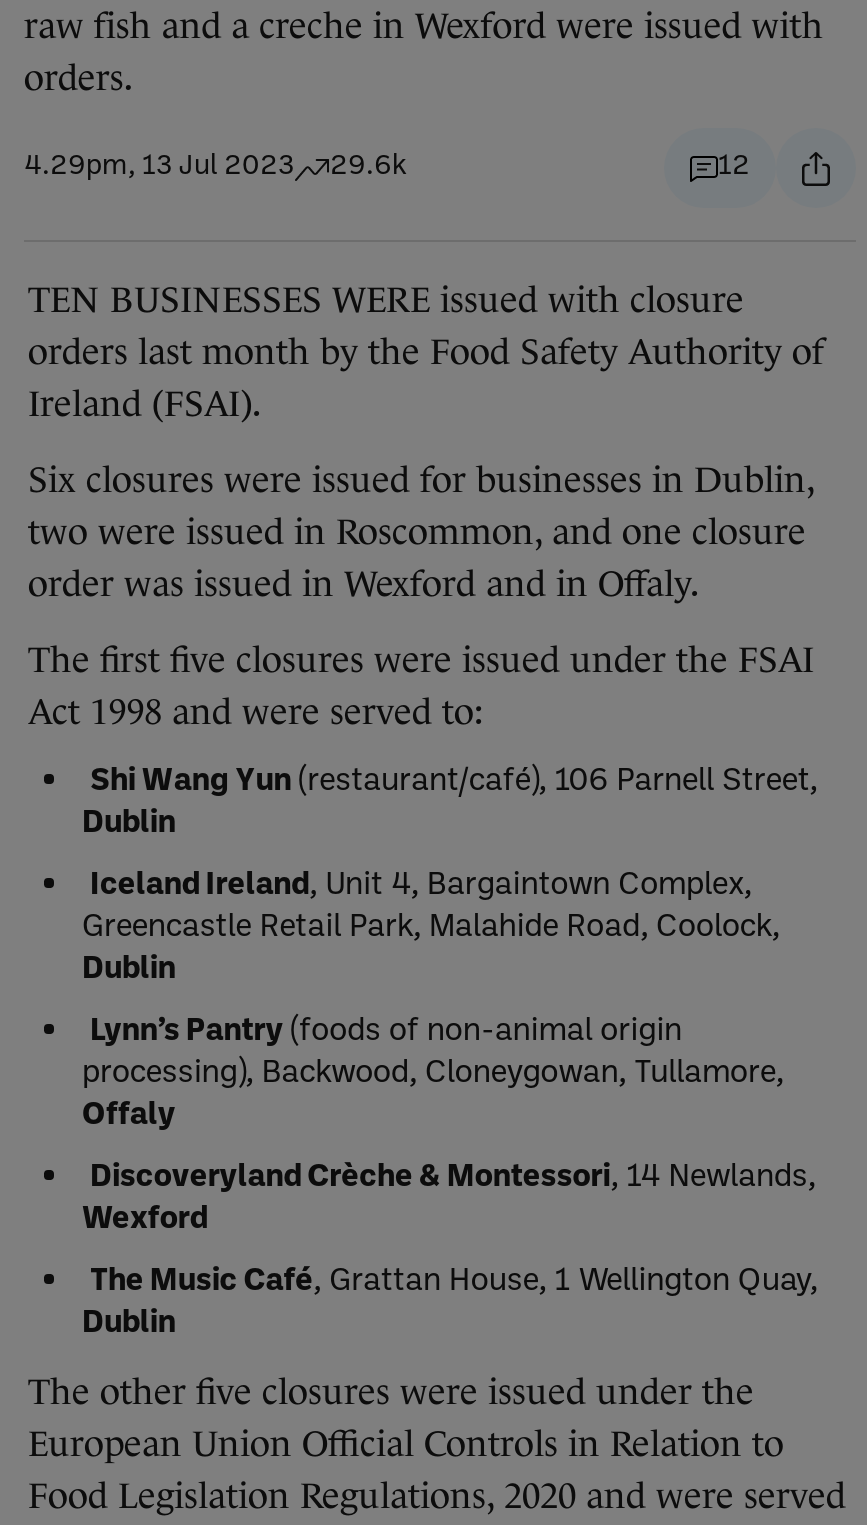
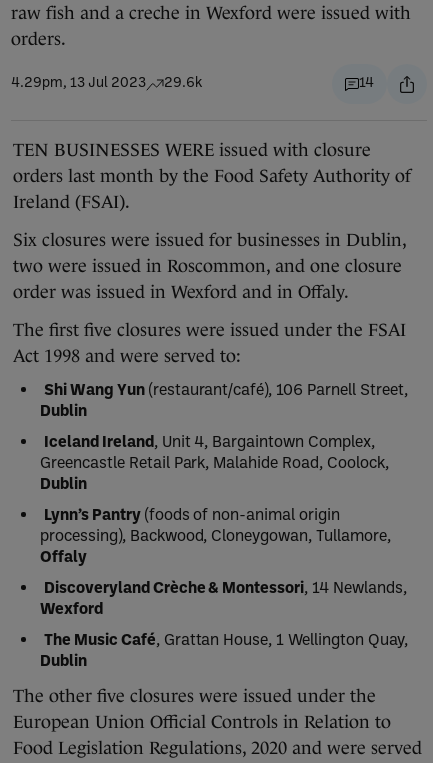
[718,153,750,183] 12 -> [359,76,374,91] 14

